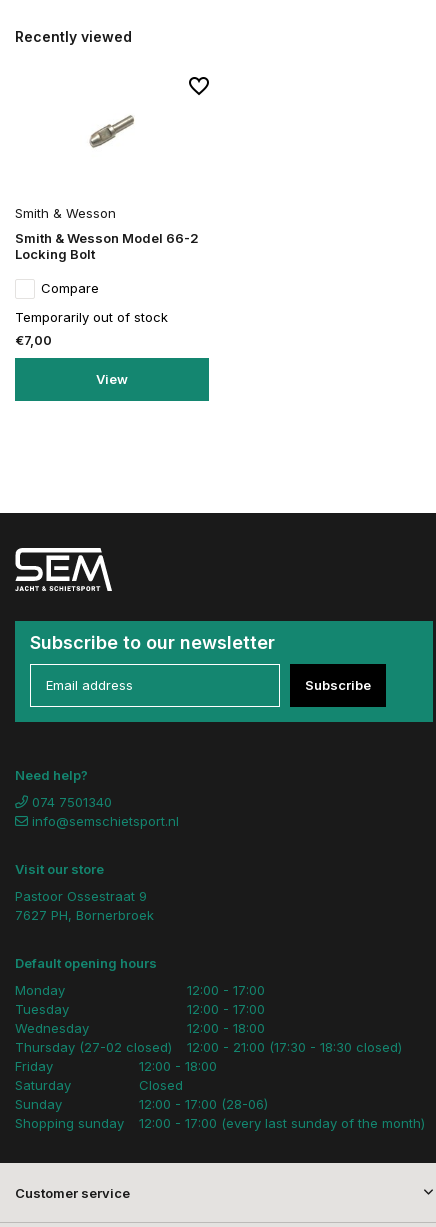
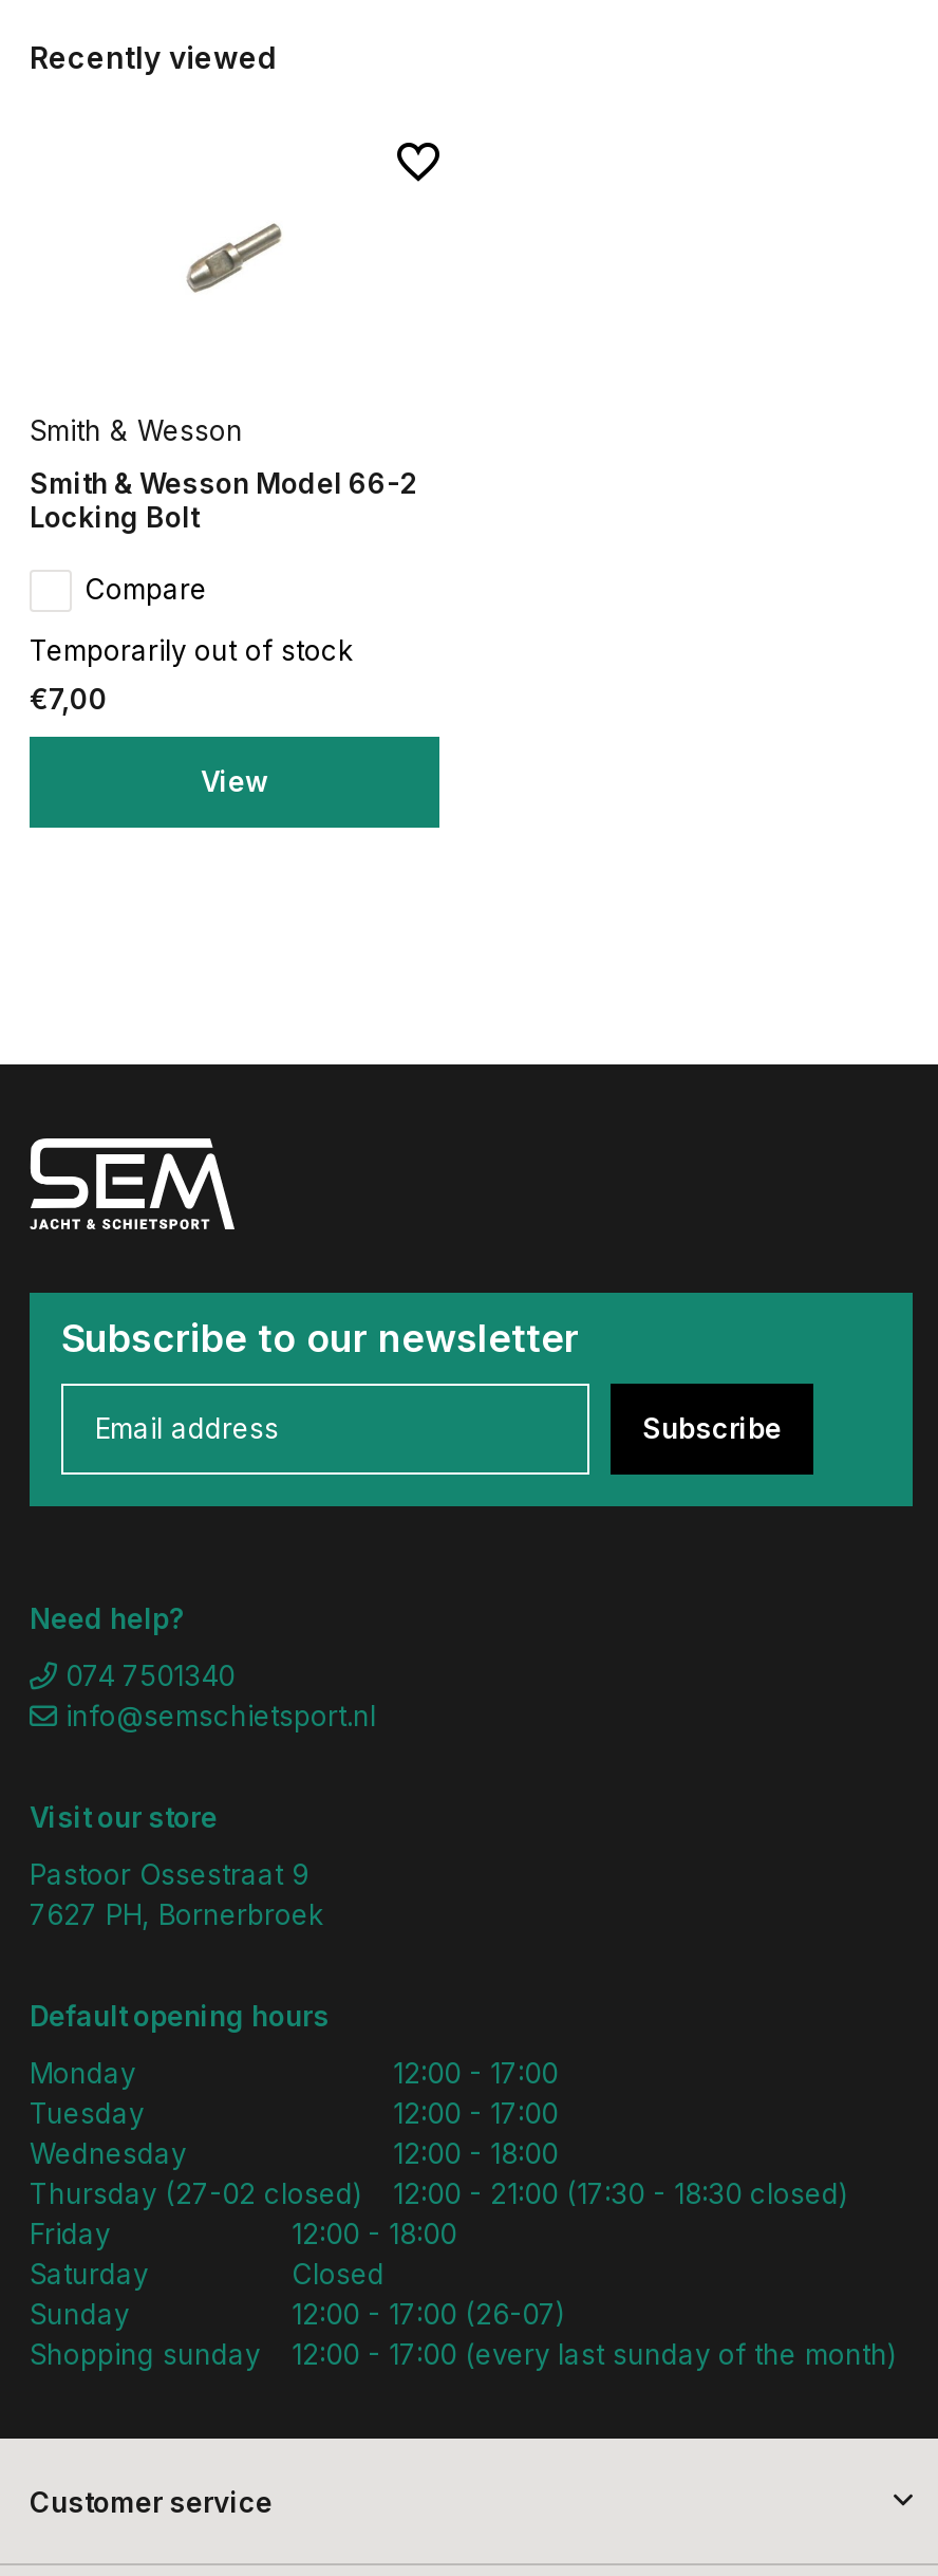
[139,1096,268,1112] 12:00 - 17:00 (28-06) -> [292,2297,564,2331] 12:00 - 17:00 (26-07)

